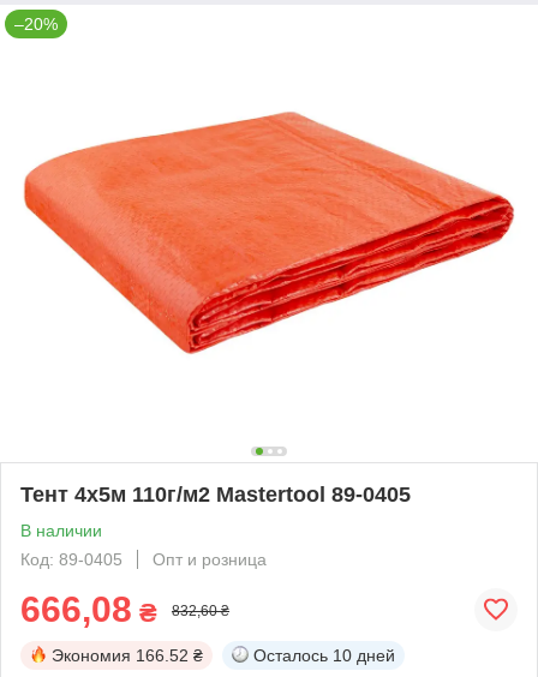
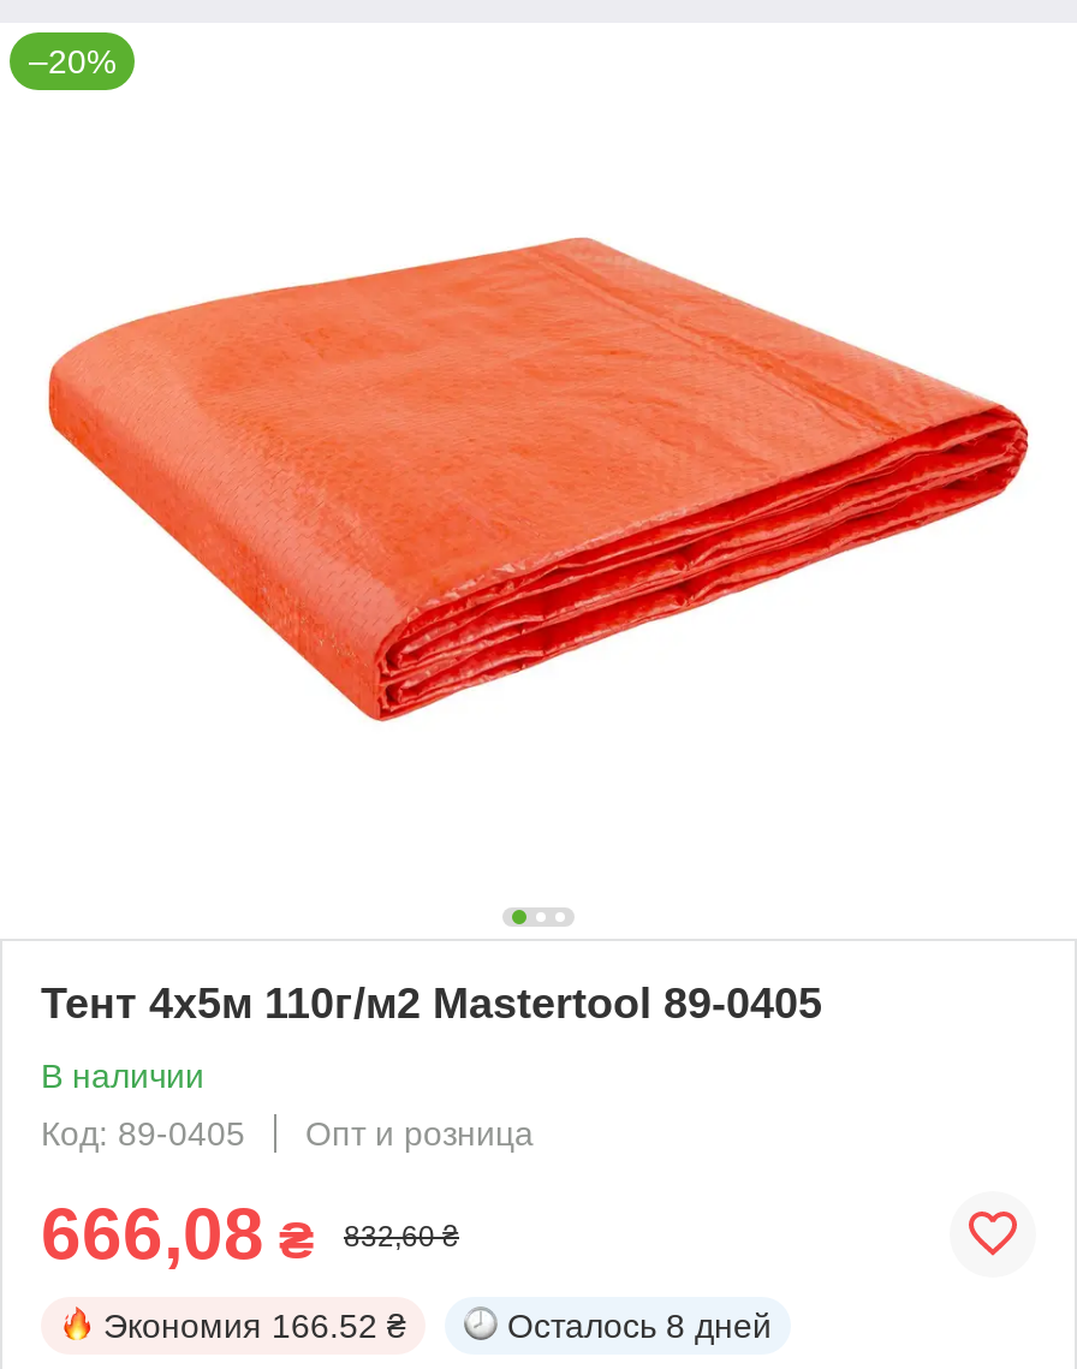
[253,646,395,665] Осталось 10 дней -> [507,1306,772,1344] Осталось 8 дней

